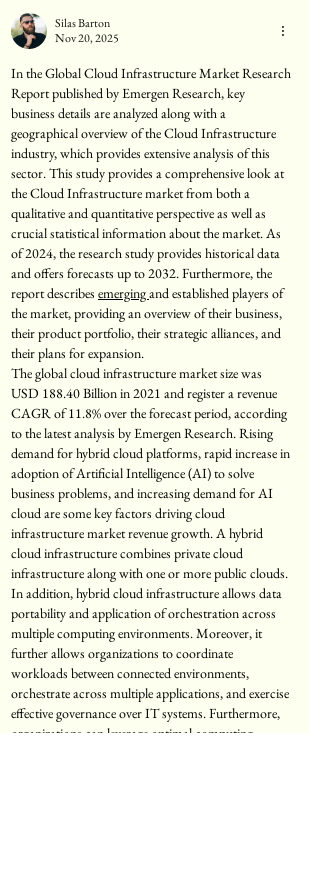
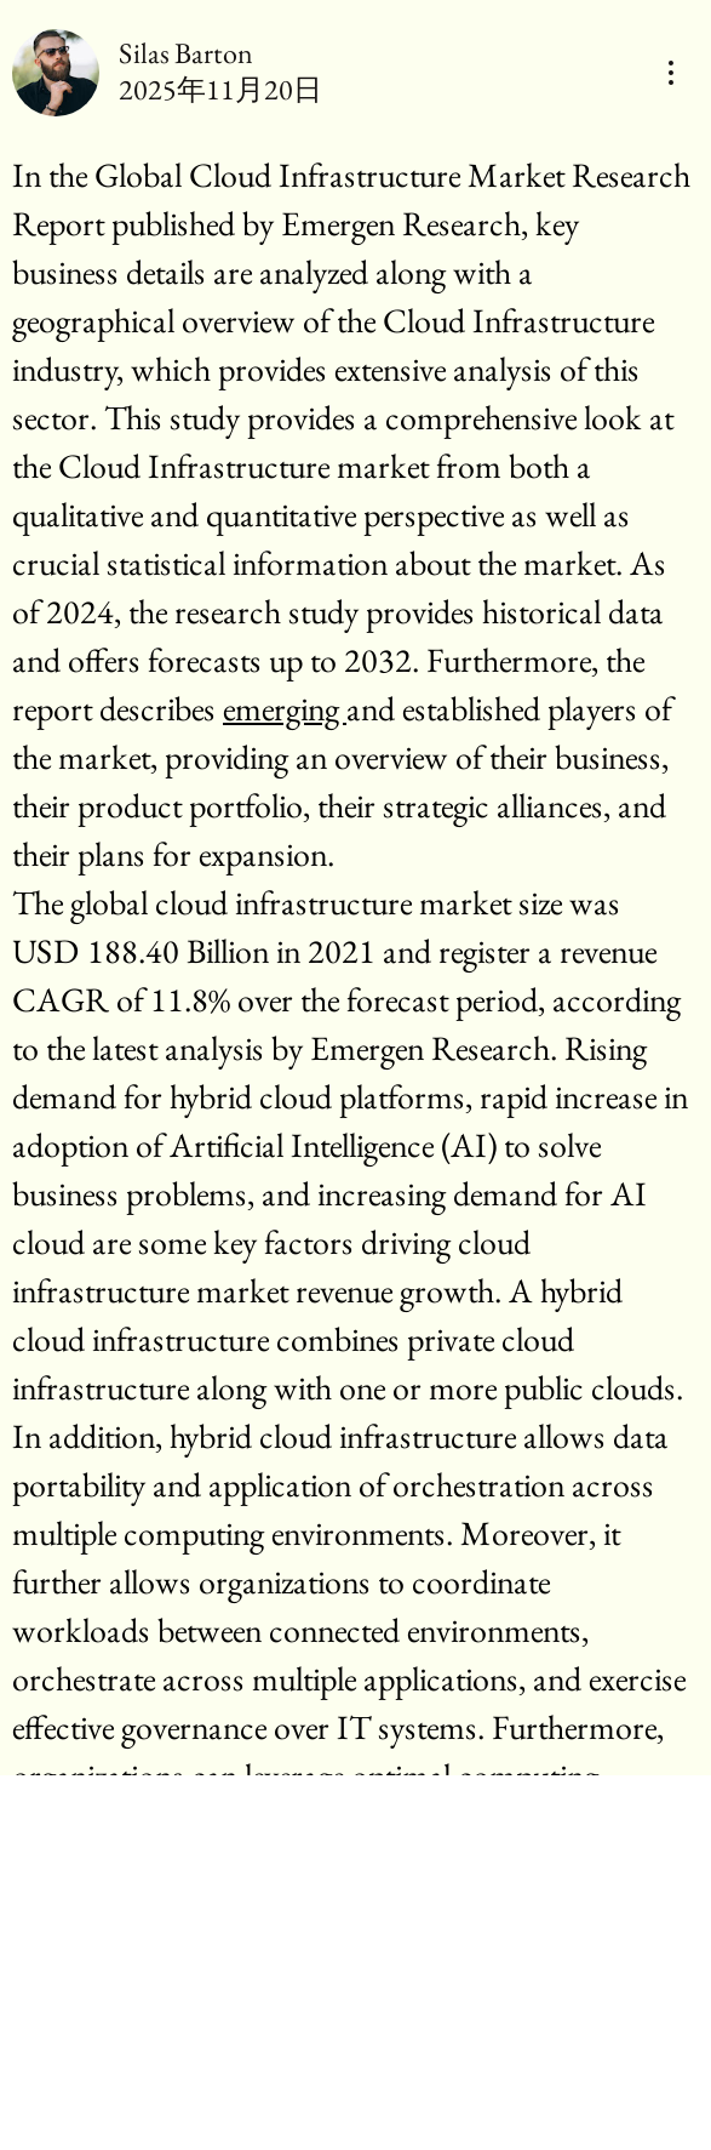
[55,30,119,46] Nov 20, 2025 -> [119,70,322,109] 2025年11月20日

